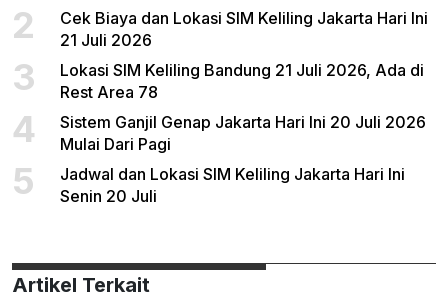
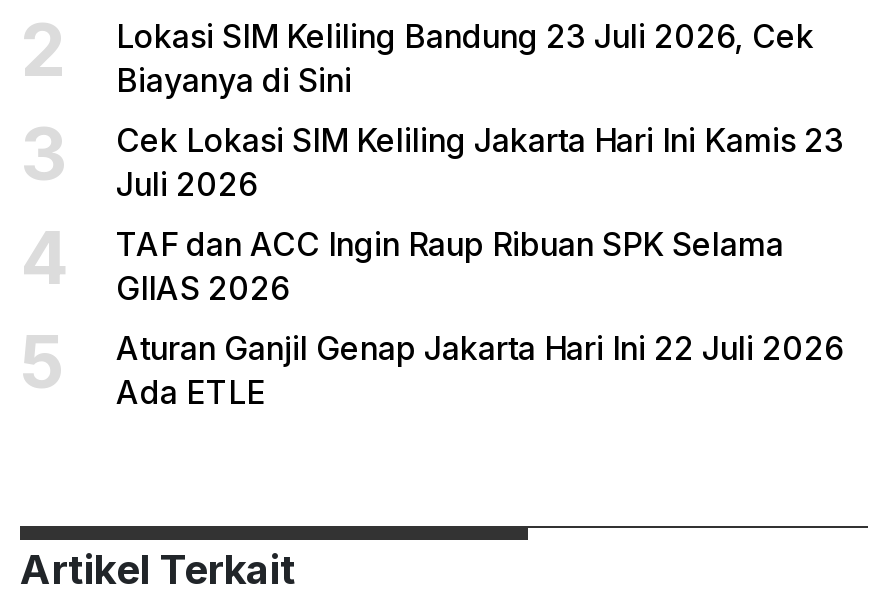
[60,8,428,50] Cek Biaya dan Lokasi SIM Keliling Jakarta Hari Ini | 21 Juli 2026 -> [116,16,814,100] Lokasi SIM Keliling Bandung 23 Juli 2026, Cek | Biayanya di Sini
[60,60,424,102] Lokasi SIM Keliling Bandung 21 Juli 2026, Ada di | Rest Area 78 -> [116,120,844,204] Cek Lokasi SIM Keliling Jakarta Hari Ini Kamis 23 | Juli 2026
[60,112,426,154] Sistem Ganjil Genap Jakarta Hari Ini 20 Juli 2026 | Mulai Dari Pagi -> [116,224,784,308] TAF dan ACC Ingin Raup Ribuan SPK Selama | GIIAS 2026
[60,164,405,206] Jadwal dan Lokasi SIM Keliling Jakarta Hari Ini | Senin 20 Juli -> [116,328,844,412] Aturan Ganjil Genap Jakarta Hari Ini 22 Juli 2026 | Ada ETLE

